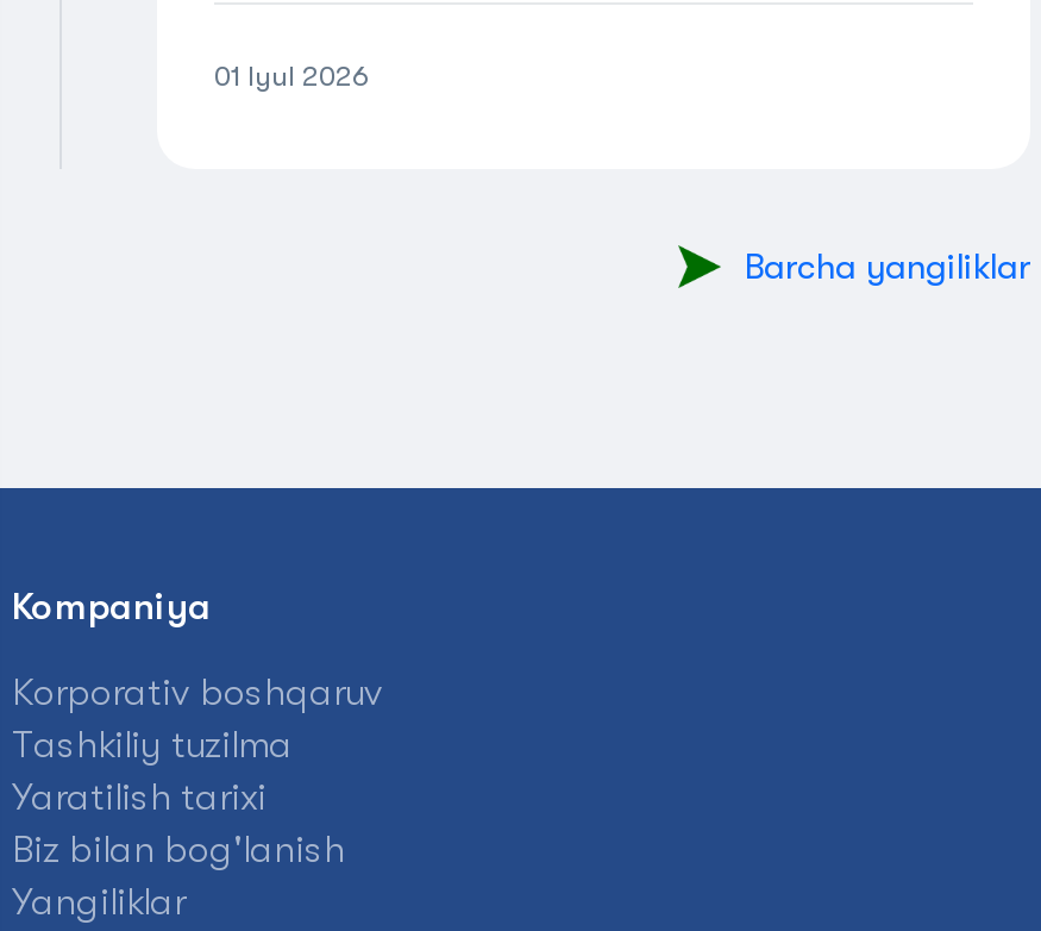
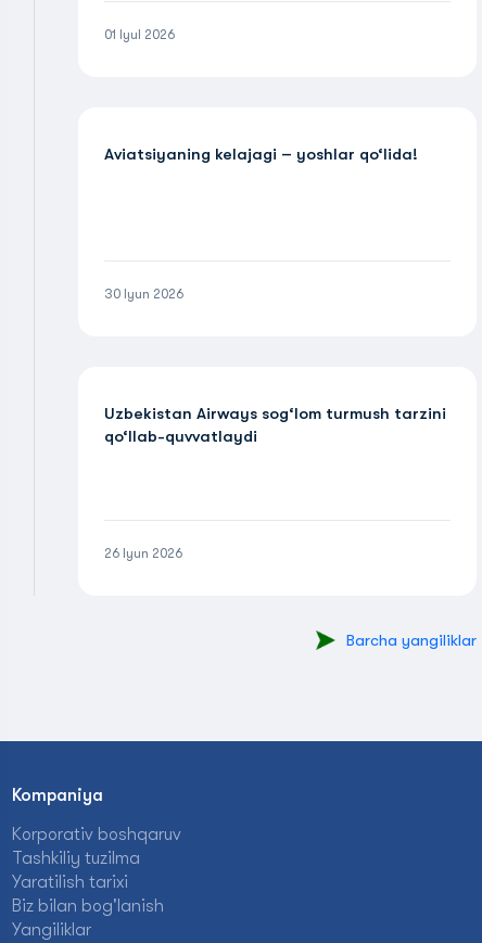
none -> [104,144,418,164] Aviatsiyaning kelajagi – yoshlar qo‘lida!
none -> [104,286,183,302] 30 Iyun 2026
none -> [104,404,446,446] Uzbekistan Airways sog‘lom turmush tarzini | qo‘llab-quvvatlaydi
none -> [104,546,182,561] 26 Iyun 2026

